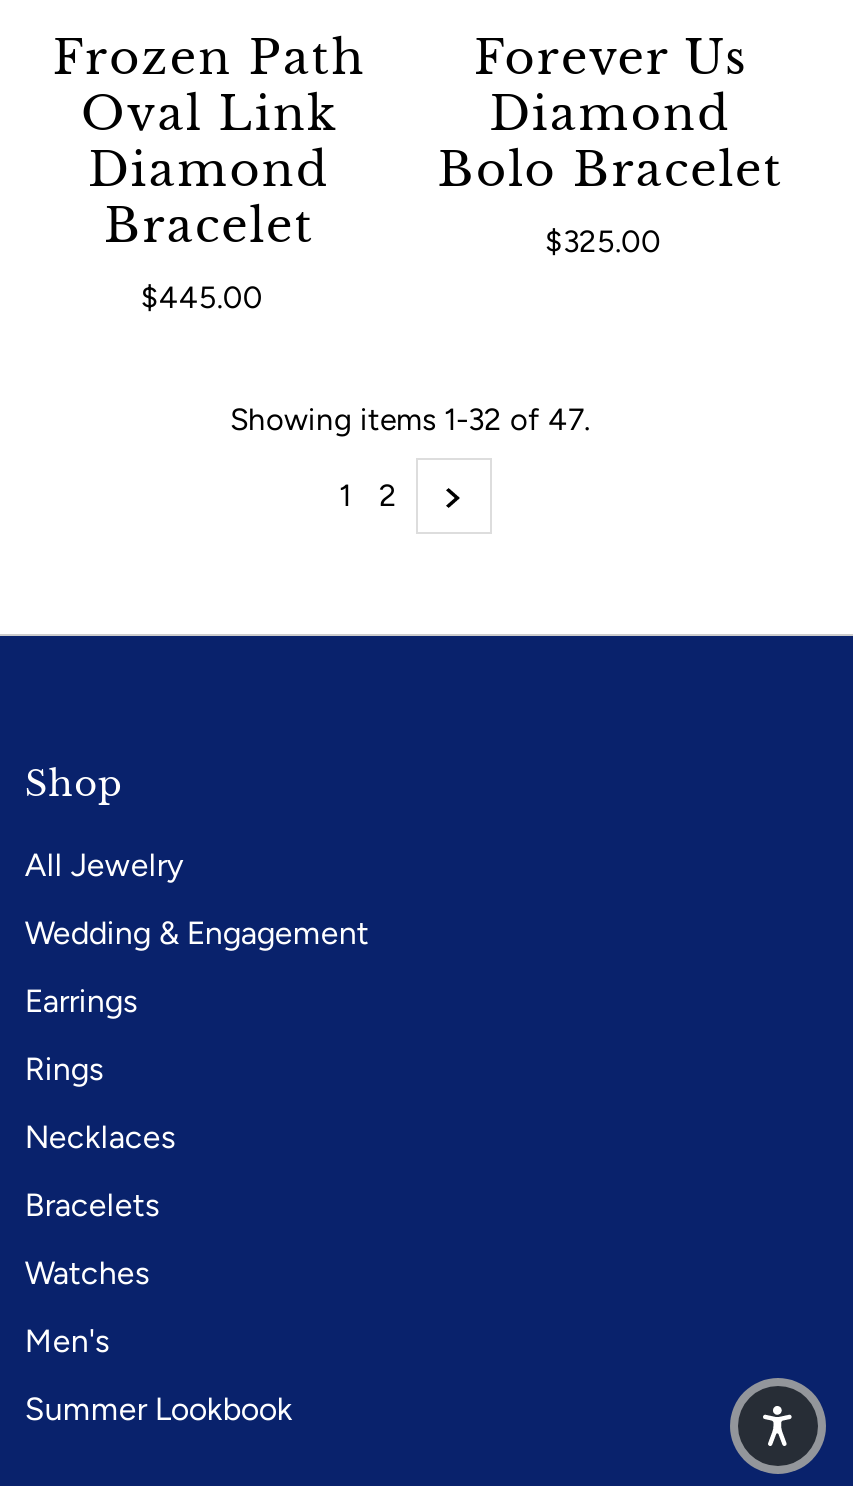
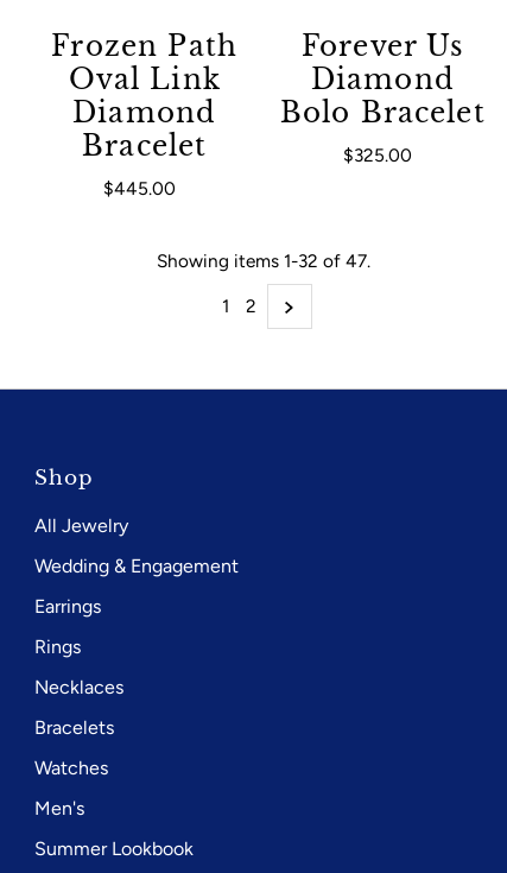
[728,1376,828,1476] [image] -> none

